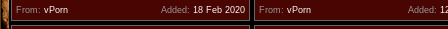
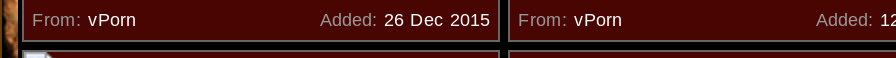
[161,5,311,15] Added: 18 Feb 2020 From: vPorn -> [320,10,622,30] Added: 26 Dec 2015 From: vPorn

